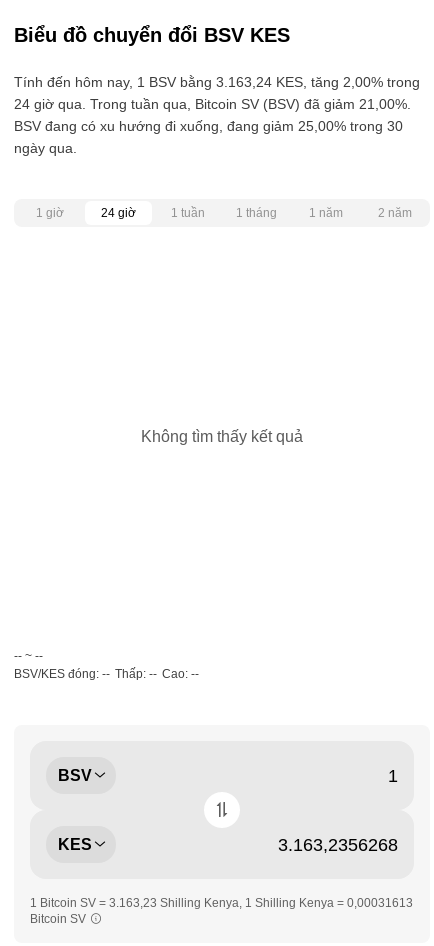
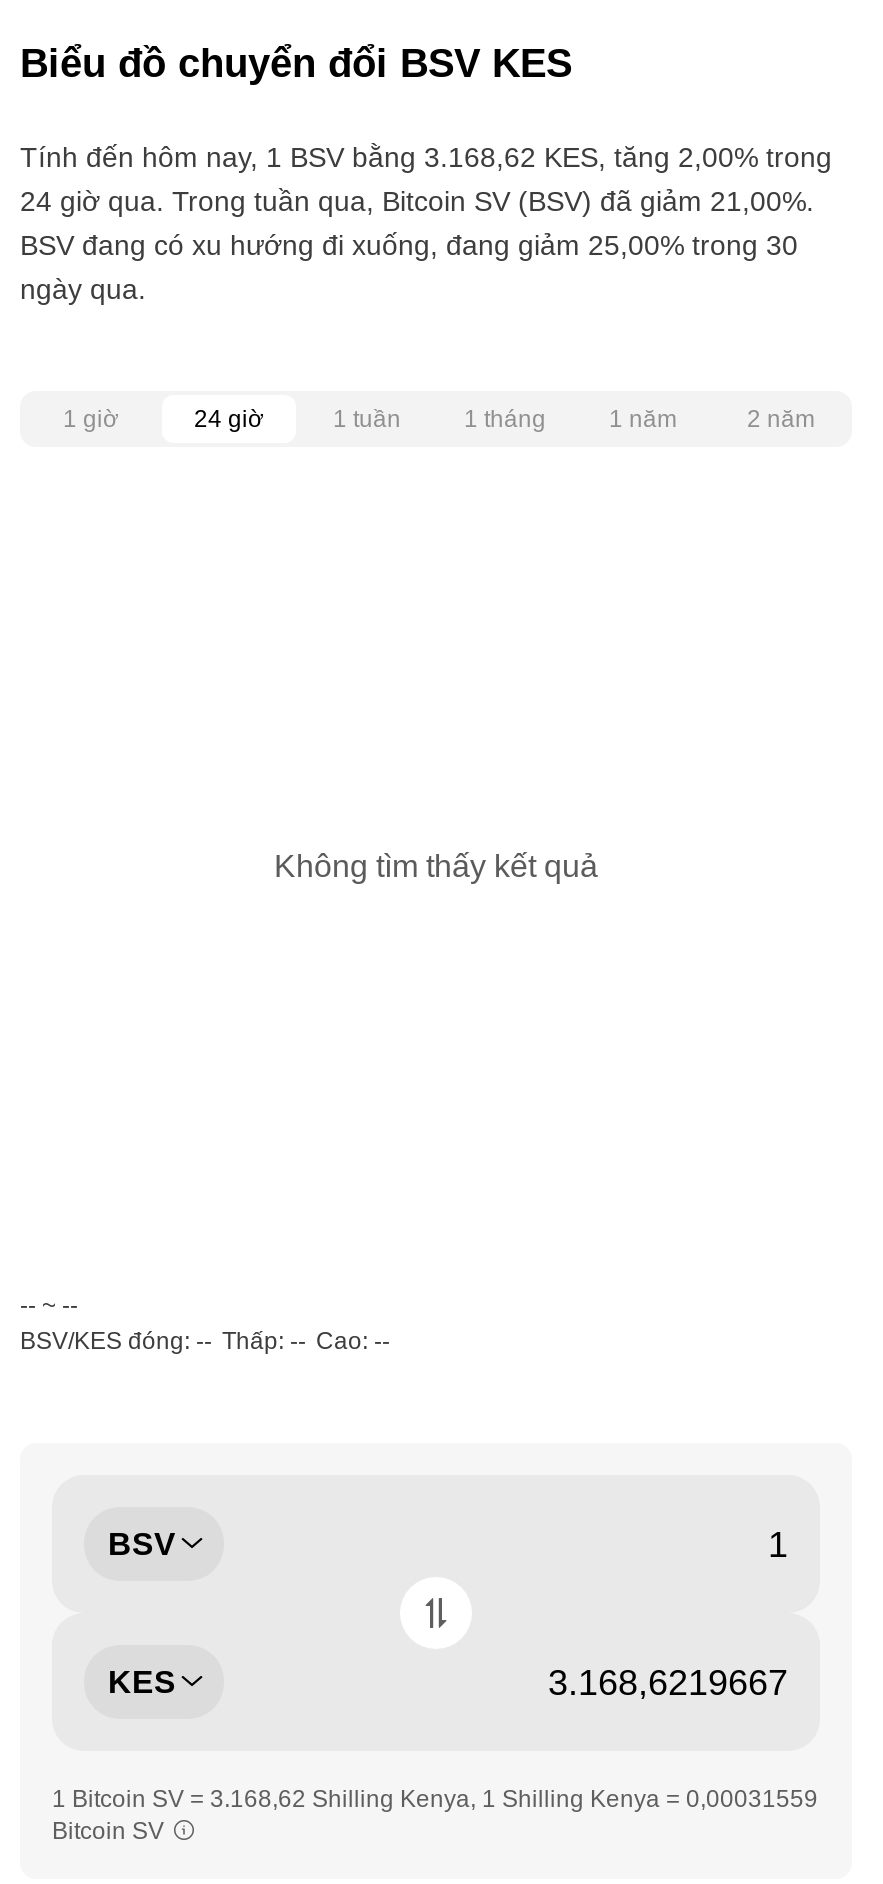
[14,74,420,90] Tính đến hôm nay, 1 BSV bằng 3.163,24 KES, tăng 2,00% trong -> [20,141,832,173] Tính đến hôm nay, 1 BSV bằng 3.168,62 KES, tăng 2,00% trong
[30,896,413,910] 1 Bitcoin SV = 3.163,23 Shilling Kenya, 1 Shilling Kenya = 0,00031613 -> [52,1785,818,1813] 1 Bitcoin SV = 3.168,62 Shilling Kenya, 1 Shilling Kenya = 0,00031559

